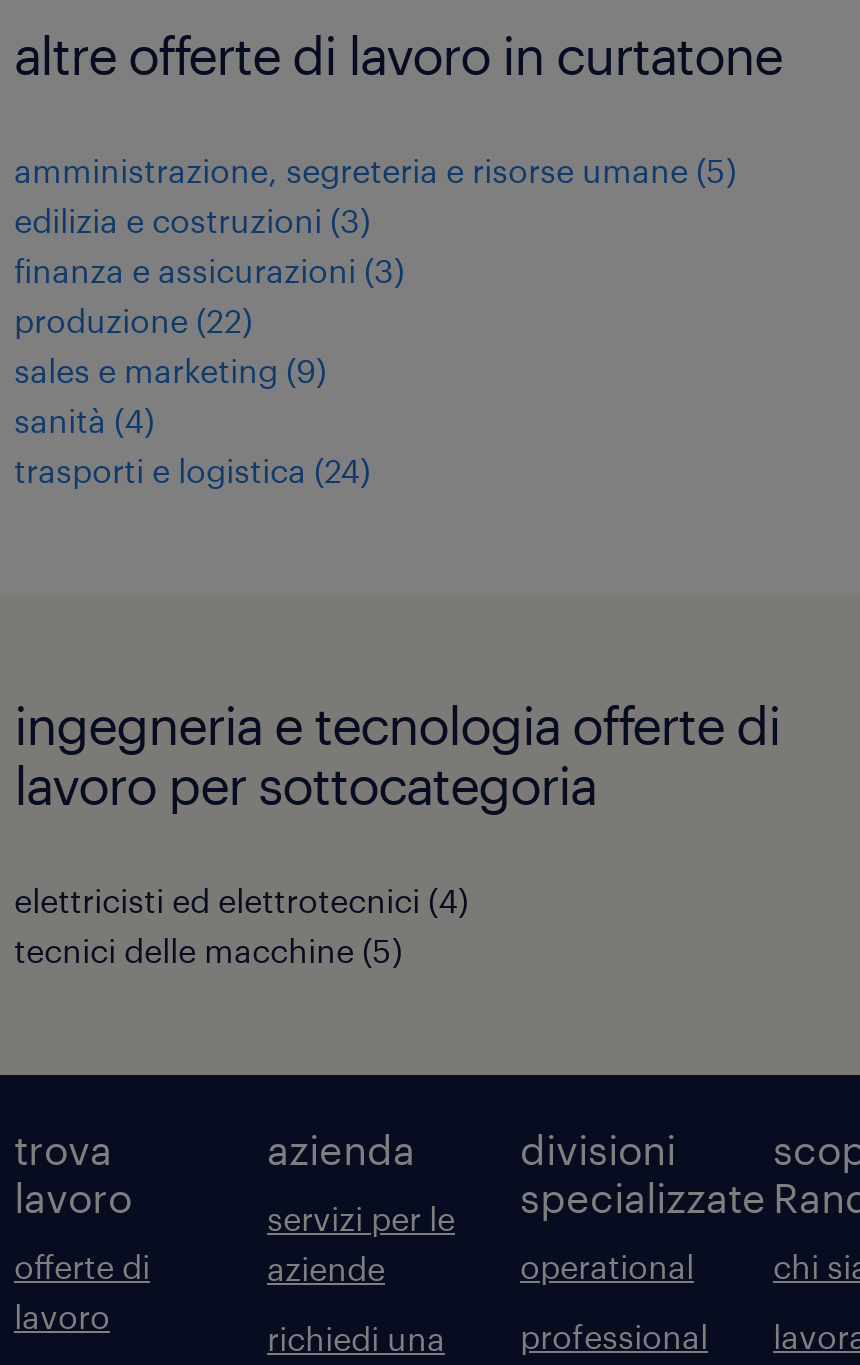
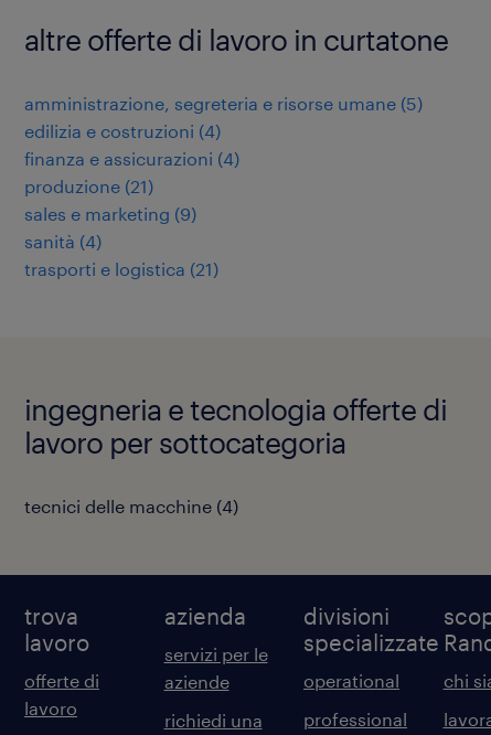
[14,202,370,240] edilizia e costruzioni (3) -> [24,121,221,142] edilizia e costruzioni (4)
[14,252,404,290] finanza e assicurazioni (3) -> [24,148,239,169] finanza e assicurazioni (4)
[14,302,252,340] produzione (22) -> [24,176,153,197] produzione (21)
[14,452,370,490] trasporti e logistica (24) -> [24,259,218,280] trasporti e logistica (21)
[14,882,468,970] elettricisti ed elettrotecnici (4) | tecnici delle macchine (5) -> [24,496,238,517] tecnici delle macchine (4)

